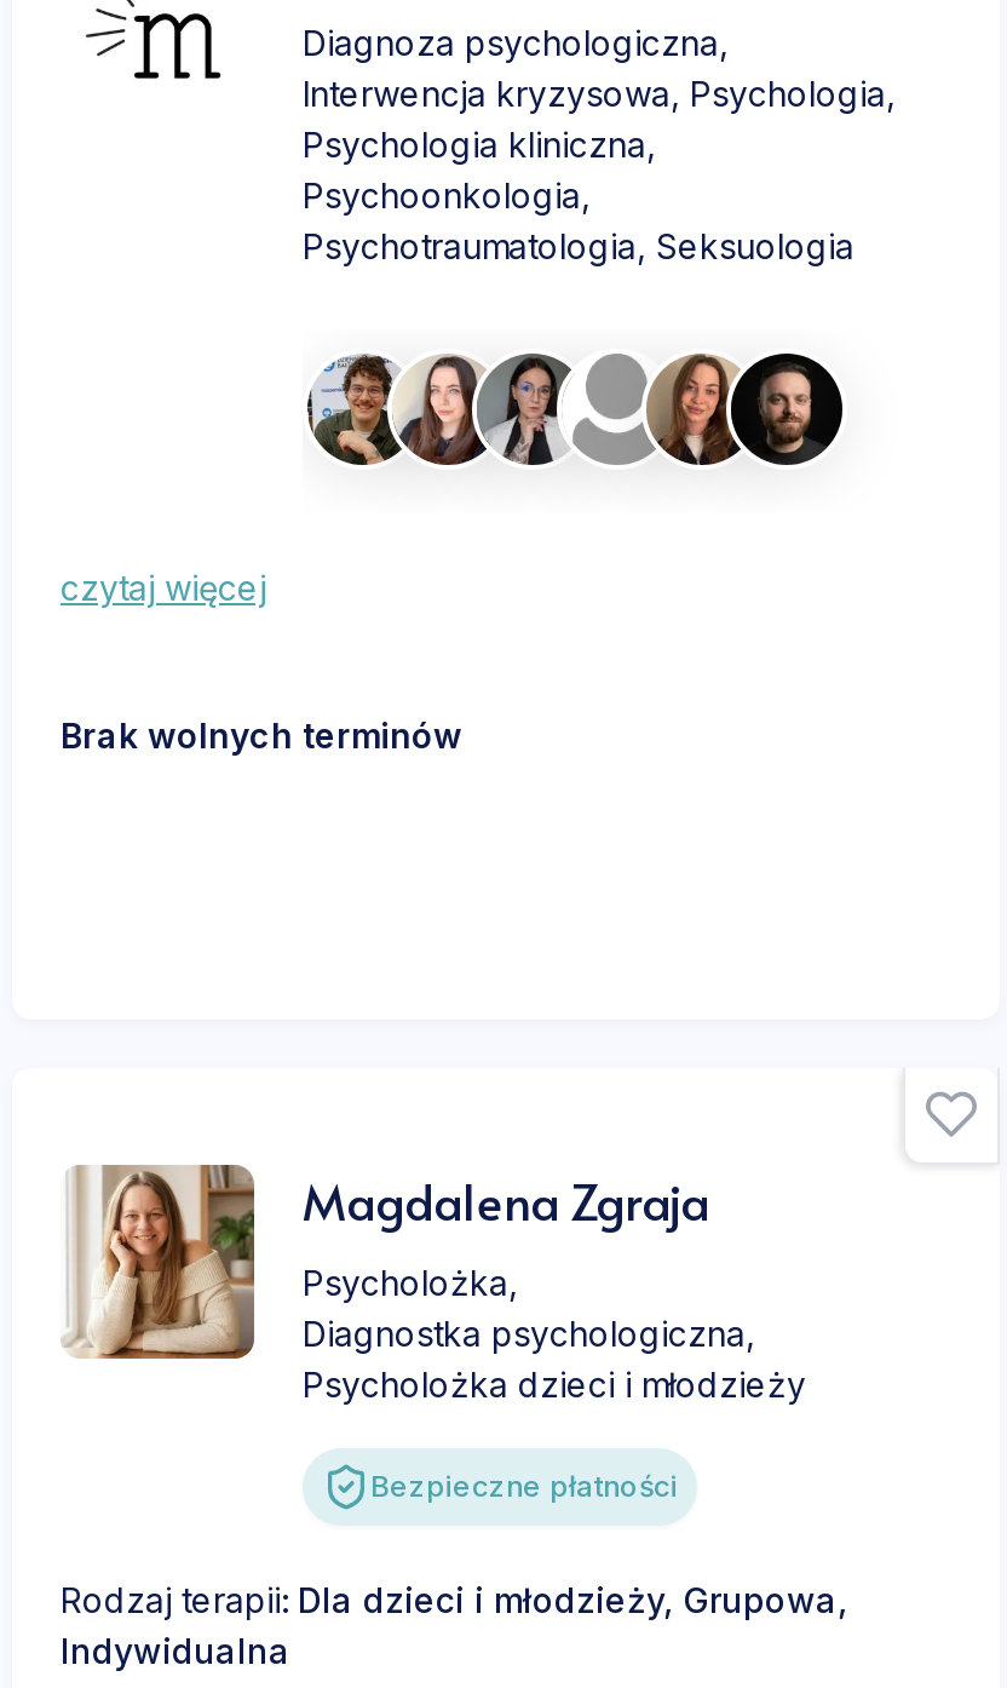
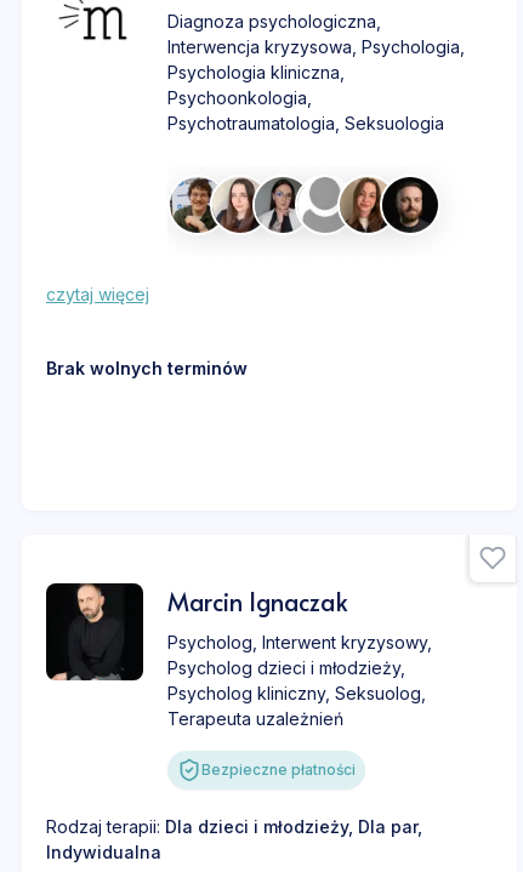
[61,1162,806,1404] [image] | Magdalena Zgraja | Psycholożka, | Diagnostka psychologiczna, | Psycholożka dzieci i młodzieży -> [45,582,437,729] [image] | Marcin Ignaczak | Psycholog, Interwent kryzysowy, | Psycholog dzieci i młodzieży, | Psycholog kliniczny, Seksuolog, | Terapeuta uzależnień
[61,1578,857,1619] Rodzaj terapii: Dla dzieci i młodzieży, Grupowa, -> [46,816,427,836] Rodzaj terapii: Dla dzieci i młodzieży, Dla par,

